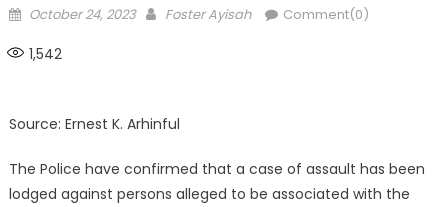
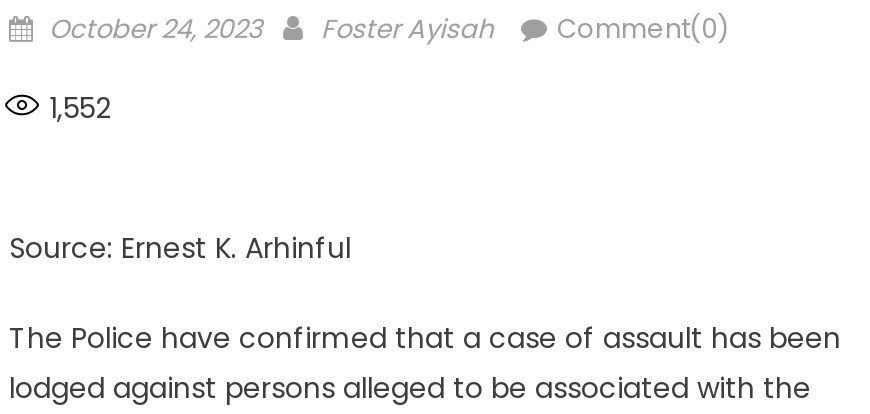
[29,44,62,64] 1,542 -> [49,88,111,128] 1,552

